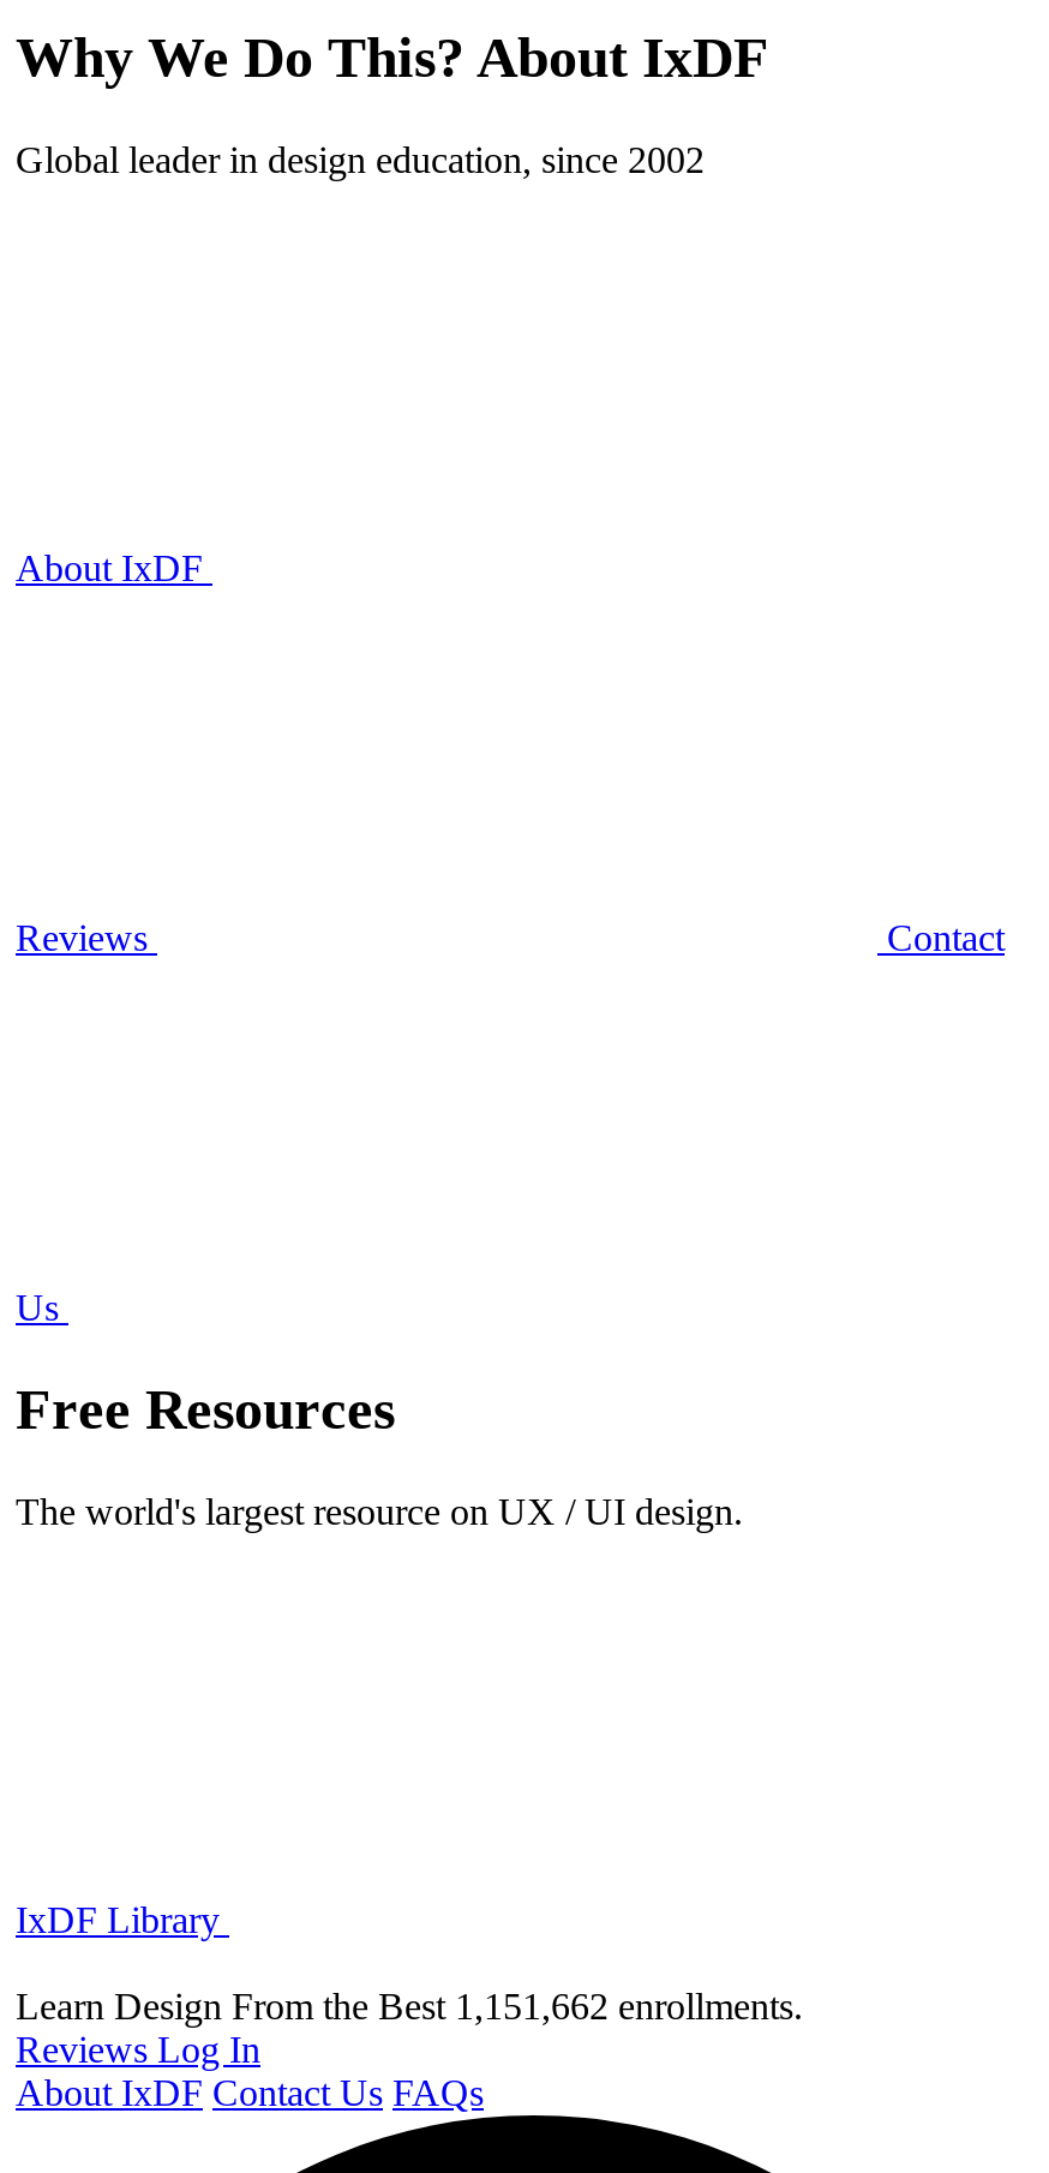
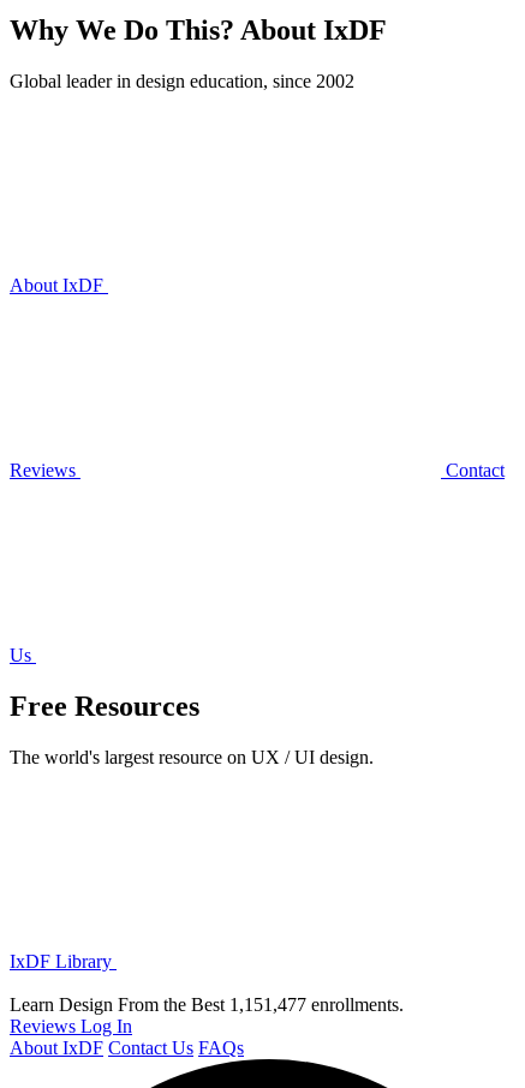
[16,1985,803,2026] Learn Design From the Best 1,151,662 enrollments. -> [10,994,404,1014] Learn Design From the Best 1,151,477 enrollments.

